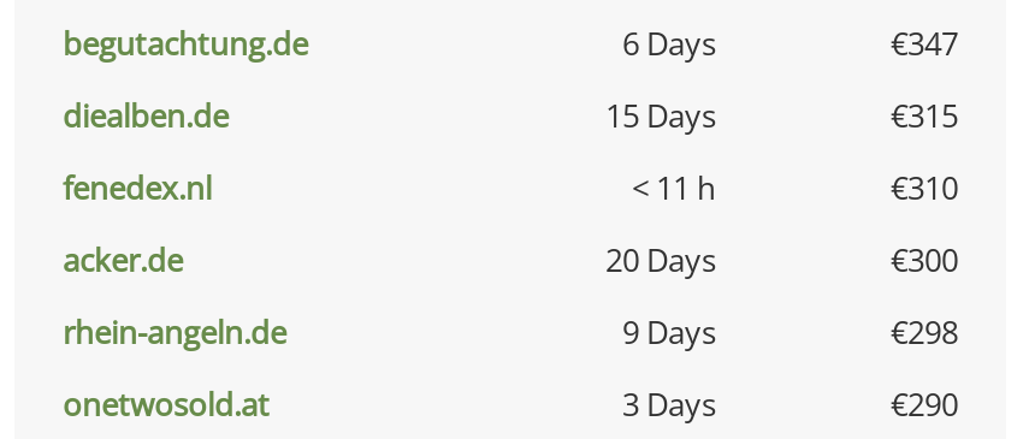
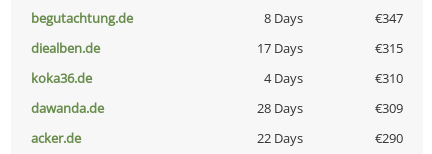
[622,22,716,65] 6 Days -> [263,9,302,27] 8 Days
[605,94,716,137] 15 Days -> [256,39,302,57] 17 Days
[63,166,716,209] fenedex.nl | < 11 h -> [31,69,302,87] koka36.de | 4 Days
none -> [31,99,403,117] dawanda.de | 28 Days | €309
[63,238,958,426] 20 Days | €300 | rhein-angeln.de | 9 Days | €298 | onetwosold.at | 3 Days -> [256,129,302,147] 22 Days
moved [63,238,183,281] -> [31,129,81,147]: acker.de

